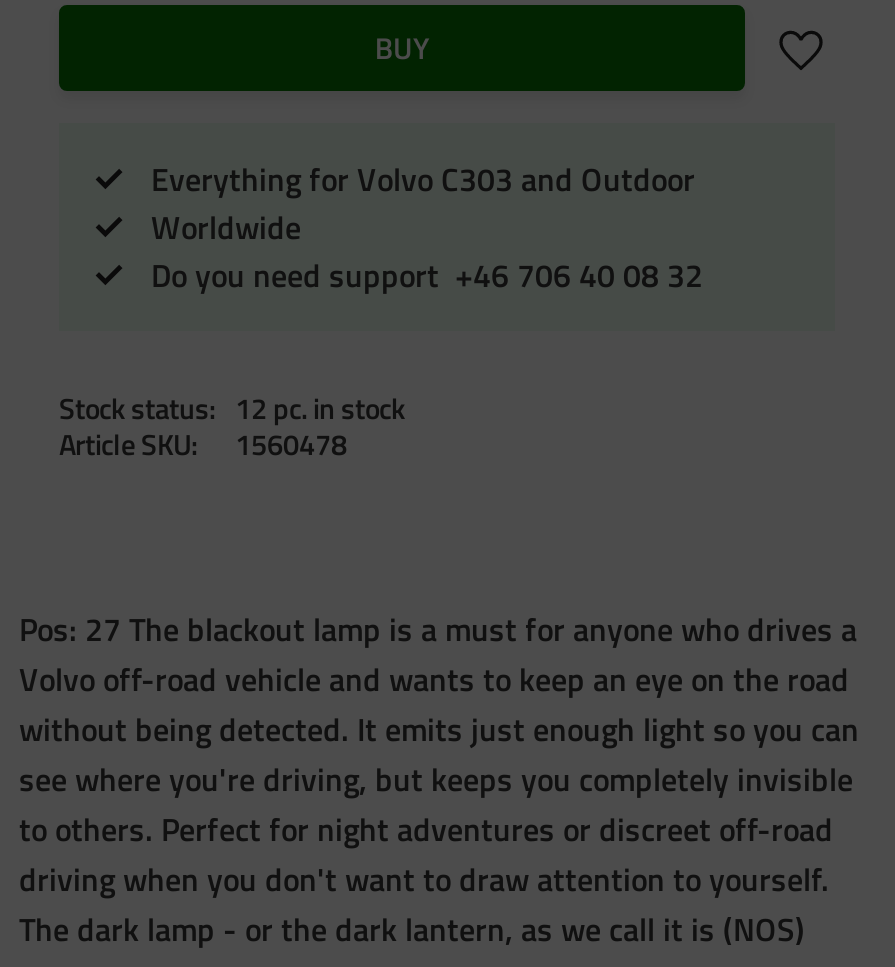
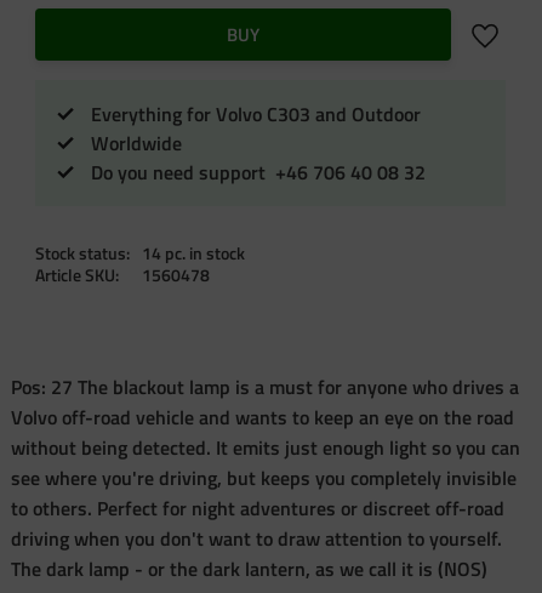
[59,386,405,430] Stock status 12 pc. in stock -> [35,240,245,266] Stock status 14 pc. in stock

